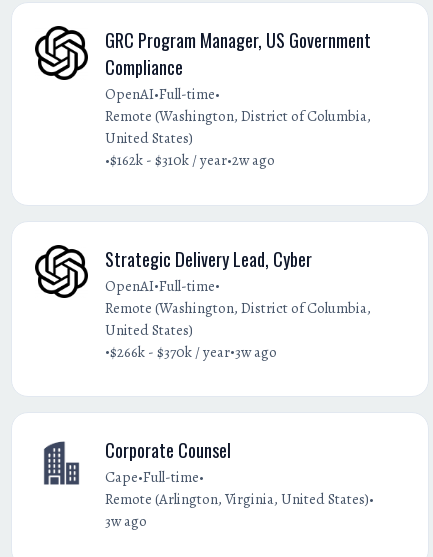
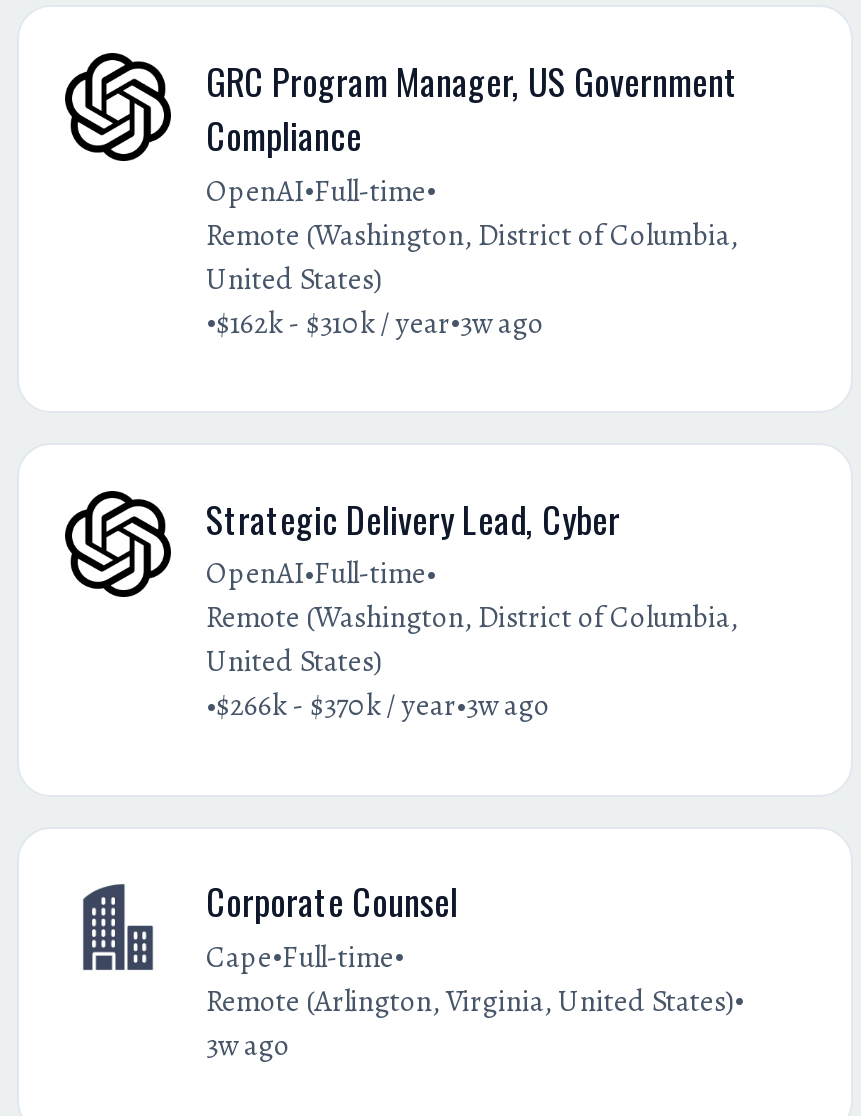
[105,150,275,170] •$162k - $310k / year•2w ago -> [206,301,544,342] •$162k - $310k / year•3w ago

